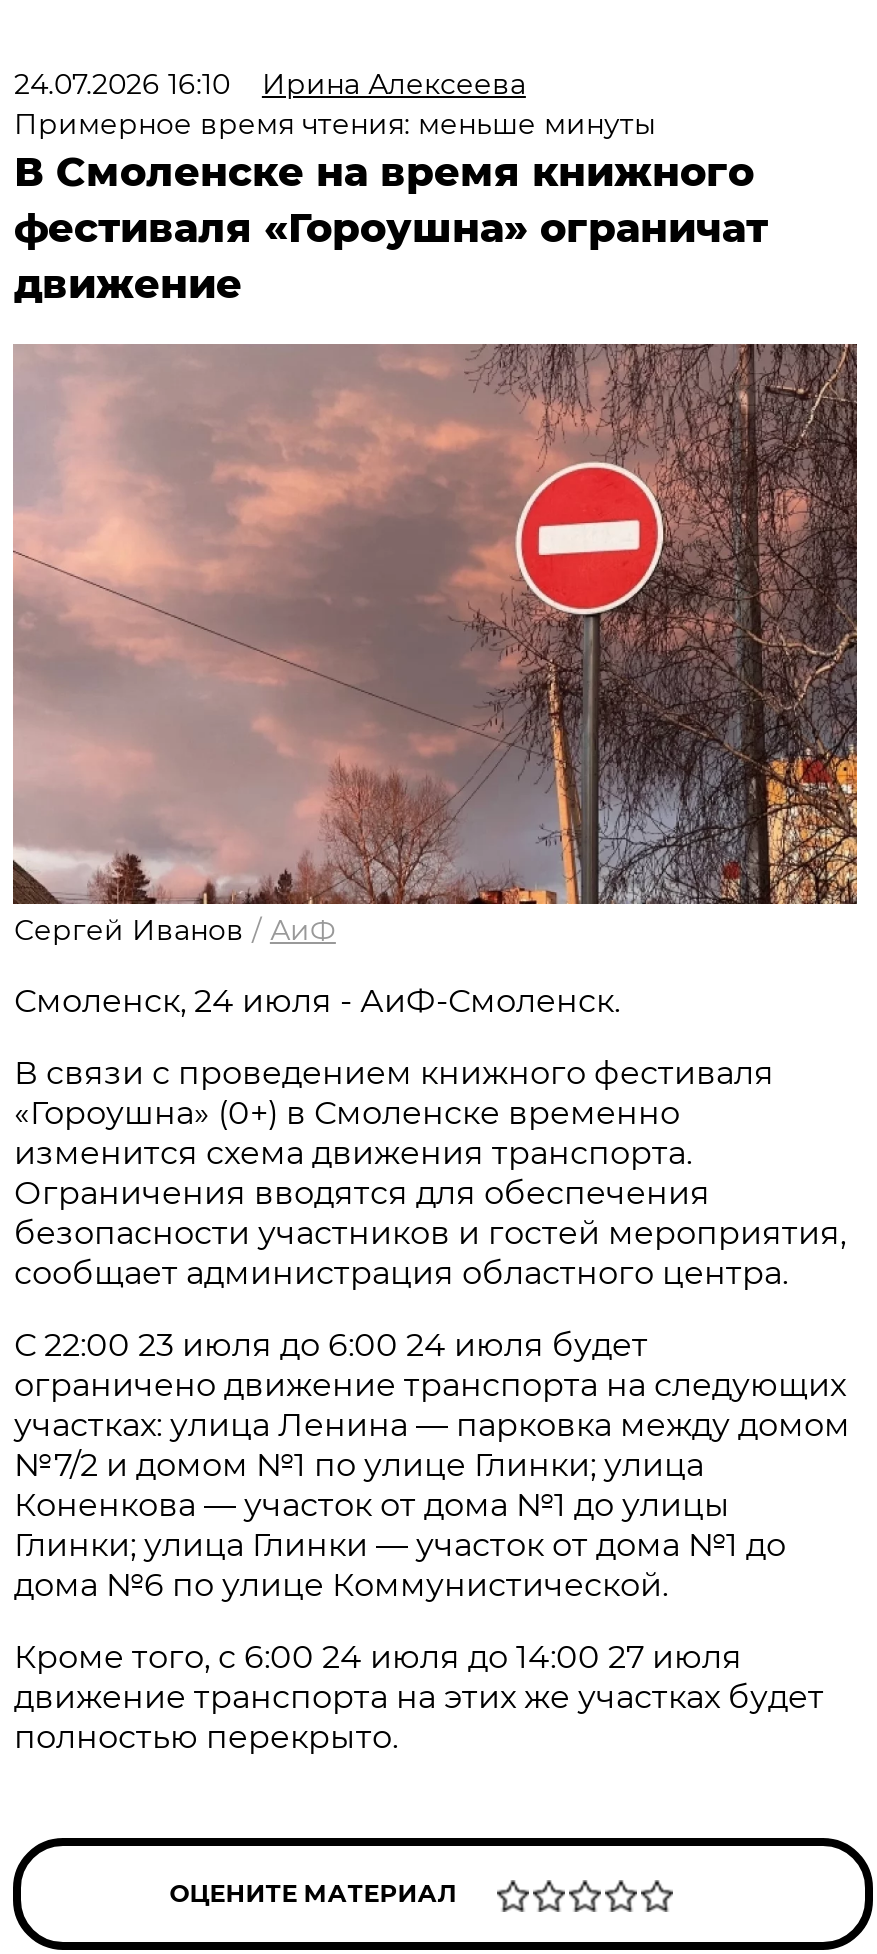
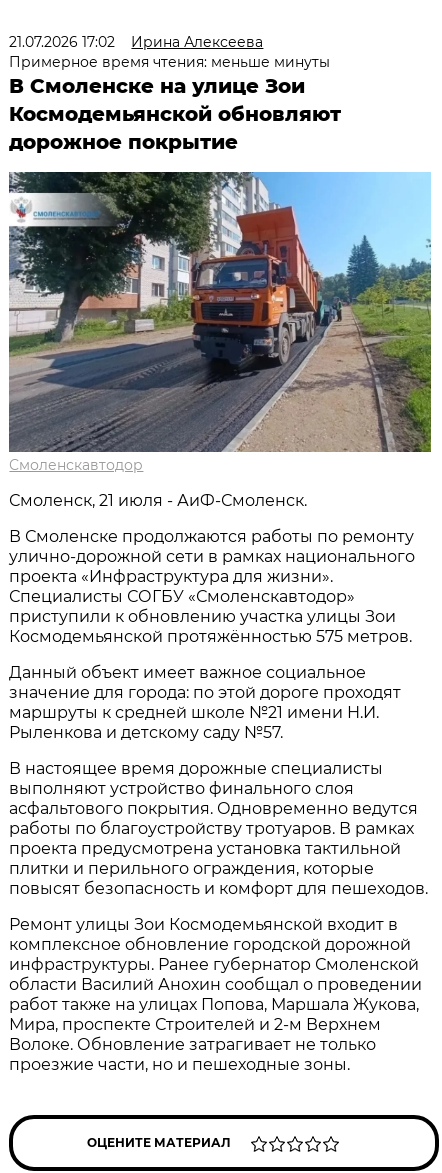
[14,66,526,102] 24.07.2026 16:10 Ирина Алексеева -> [9,33,263,51] 21.07.2026 17:02 Ирина Алексеева
[14,148,768,308] В Смоленске на время книжного | фестиваля «Гороушна» ограничат | движение -> [9,74,341,154] В Смоленске на улице Зои | Космодемьянской обновляют | дорожное покрытие
[13,342,859,1756] [image] | Сергей Иванов / АиФ | Смоленск, 24 июля - АиФ-Смоленск. | В связи с проведением книжного фестиваля | «Гороушна» (0+) в Смоленске временно | изменится схема движения транспорта. | Ограничения вводятся для обеспечения | безопасности участников и гостей мероприятия, | сообщает администрация областного центра. | С 22:00 23 июля до 6:00 24 июля будет | ограничено движение транспорта на следующих | участках: улица Ленина — парковка между домом | №7/2 и домом №1 по улице Глинки; улица | Коненкова — участок от дома №1 до улицы | Глинки; улица Глинки — участок от дома №1 до | дома №6 по улице Коммунистической. | Кроме того, с 6:00 24 июля до 14:00 27 июля | движение транспорта на этих же участках будет | полностью перекрыто. -> [9,171,432,1074] [image] | Смоленскавтодор | Смоленск, 21 июля - АиФ-Смоленск. | В Смоленске продолжаются работы по ремонту | улично-дорожной сети в рамках национального | проекта «Инфраструктура для жизни». | Специалисты СОГБУ «Смоленскавтодор» | приступили к обновлению участка улицы Зои | Космодемьянской протяжённостью 575 метров. | Данный объект имеет важное социальное | значение для города: по этой дороге проходят | маршруты к средней школе №21 имени Н.И. | Рыленкова и детскому саду №57. | В настоящее время дорожные специалисты | выполняют устройство финального слоя | асфальтового покрытия. Одновременно ведутся | работы по благоустройству тротуаров. В рамках | проекта предусмотрена установка тактильной | плитки и перильного ограждения, которые | повысят безопасность и комфорт для пешеходов. | Ремонт улицы Зои Космодемьянской входит в | комплексное обновление городской дорожной | инфраструктуры. Ранее губернатор Смоленской | области Василий Анохин сообщал о проведении | работ также на улицах Попова, Маршала Жукова, | Мира, проспекте Строителей и 2-м Верхнем | Волоке. Обновление затрагивает не только | проезжие части, но и пешеходные зоны.

